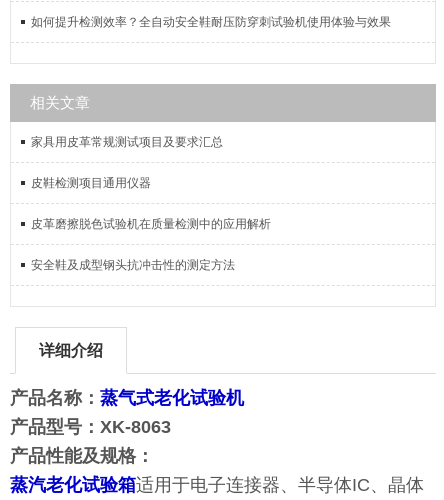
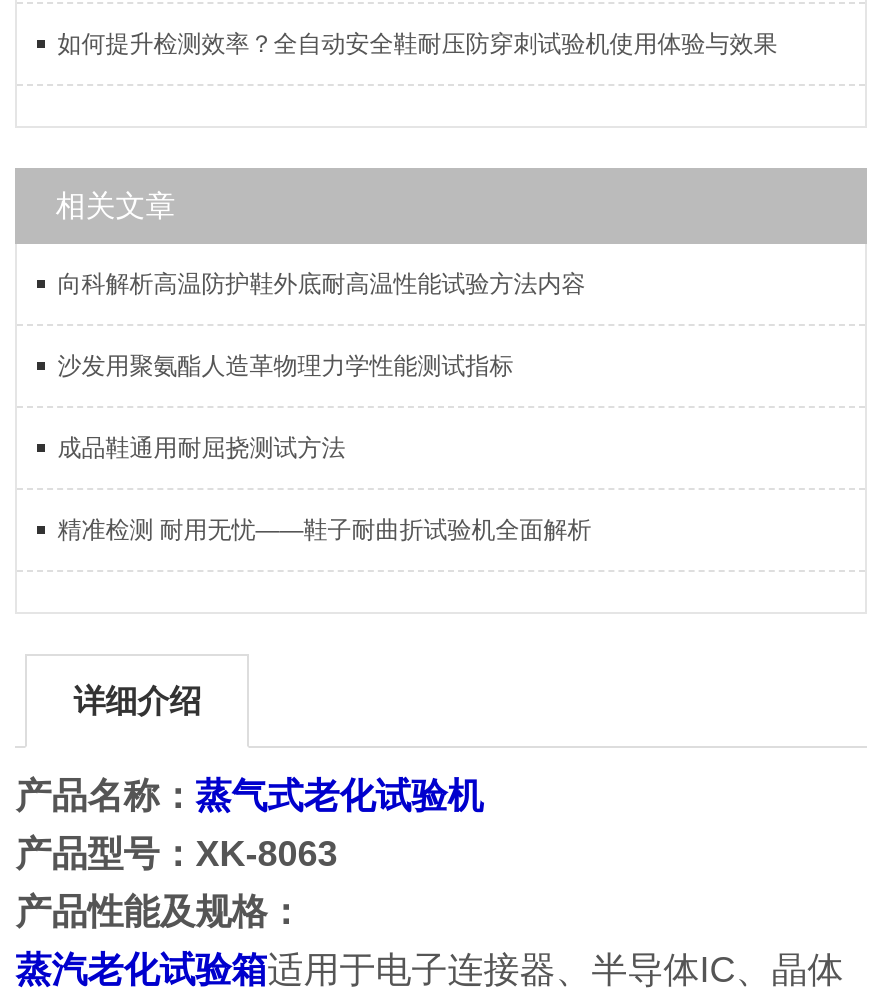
[31,135,223,149] 家具用皮革常规测试项目及要求汇总 -> [57,270,585,298] 向科解析高温防护鞋外底耐高温性能试验方法内容
[31,176,151,190] 皮鞋检测项目通用仪器 -> [57,352,513,380] 沙发用聚氨酯人造革物理力学性能测试指标
[31,217,271,231] 皮革磨擦脱色试验机在质量检测中的应用解析 -> [57,434,345,462] 成品鞋通用耐屈挠测试方法
[31,258,235,272] 安全鞋及成型钢头抗冲击性的测定方法 -> [57,516,591,544] 精准检测 耐用无忧——鞋子耐曲折试验机全面解析

